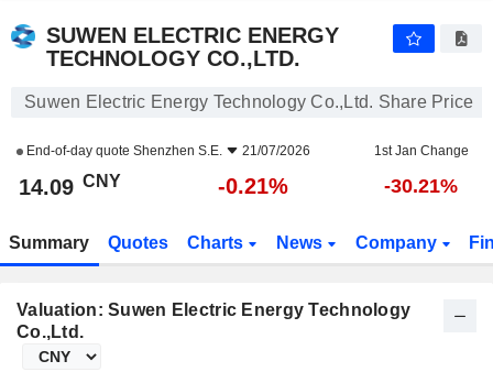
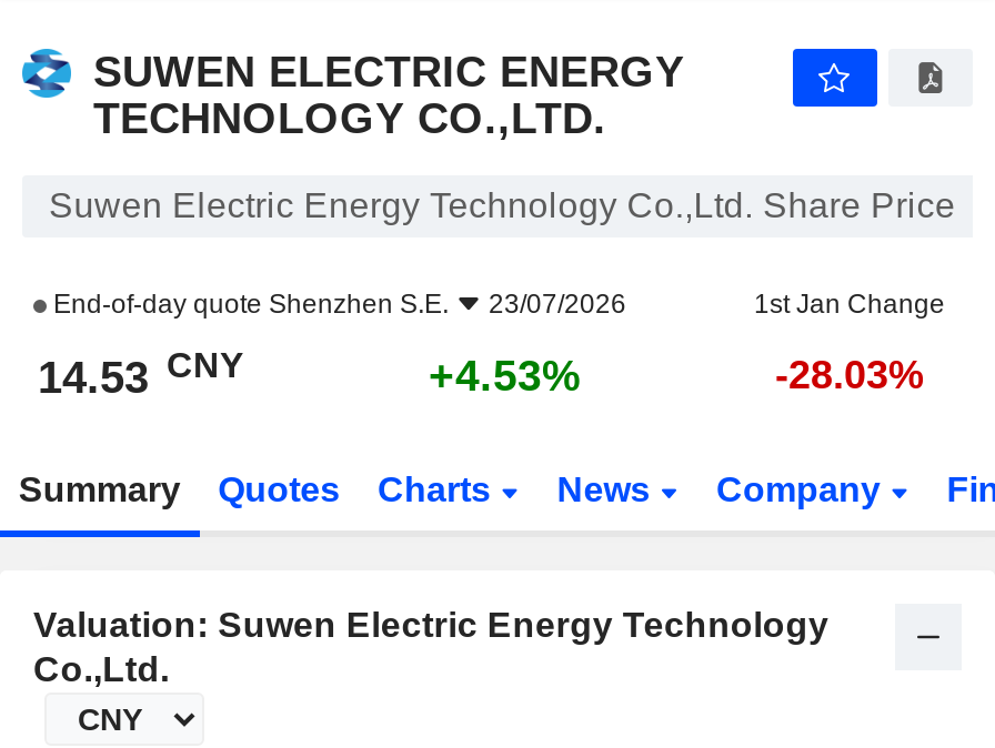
[23,143,310,158] End-of-day quote Shenzhen S.E. 21/07/2026 -> [47,289,626,320] End-of-day quote Shenzhen S.E. 23/07/2026
[19,171,121,199] 14.09 CNY -> [38,345,244,402] 14.53 CNY
[218,174,288,198] -0.21% -> [429,351,582,400] +4.53%
[384,175,458,197] -30.21% -> [775,353,924,397] -28.03%

